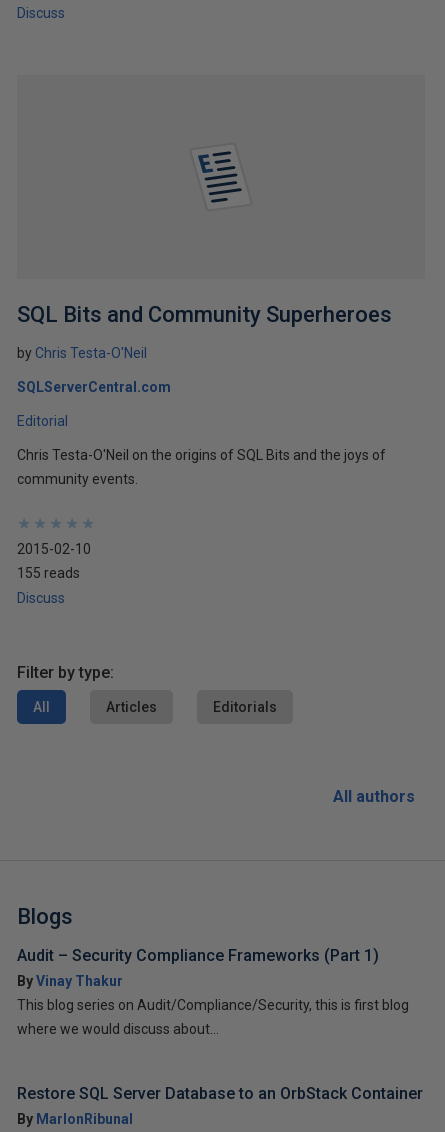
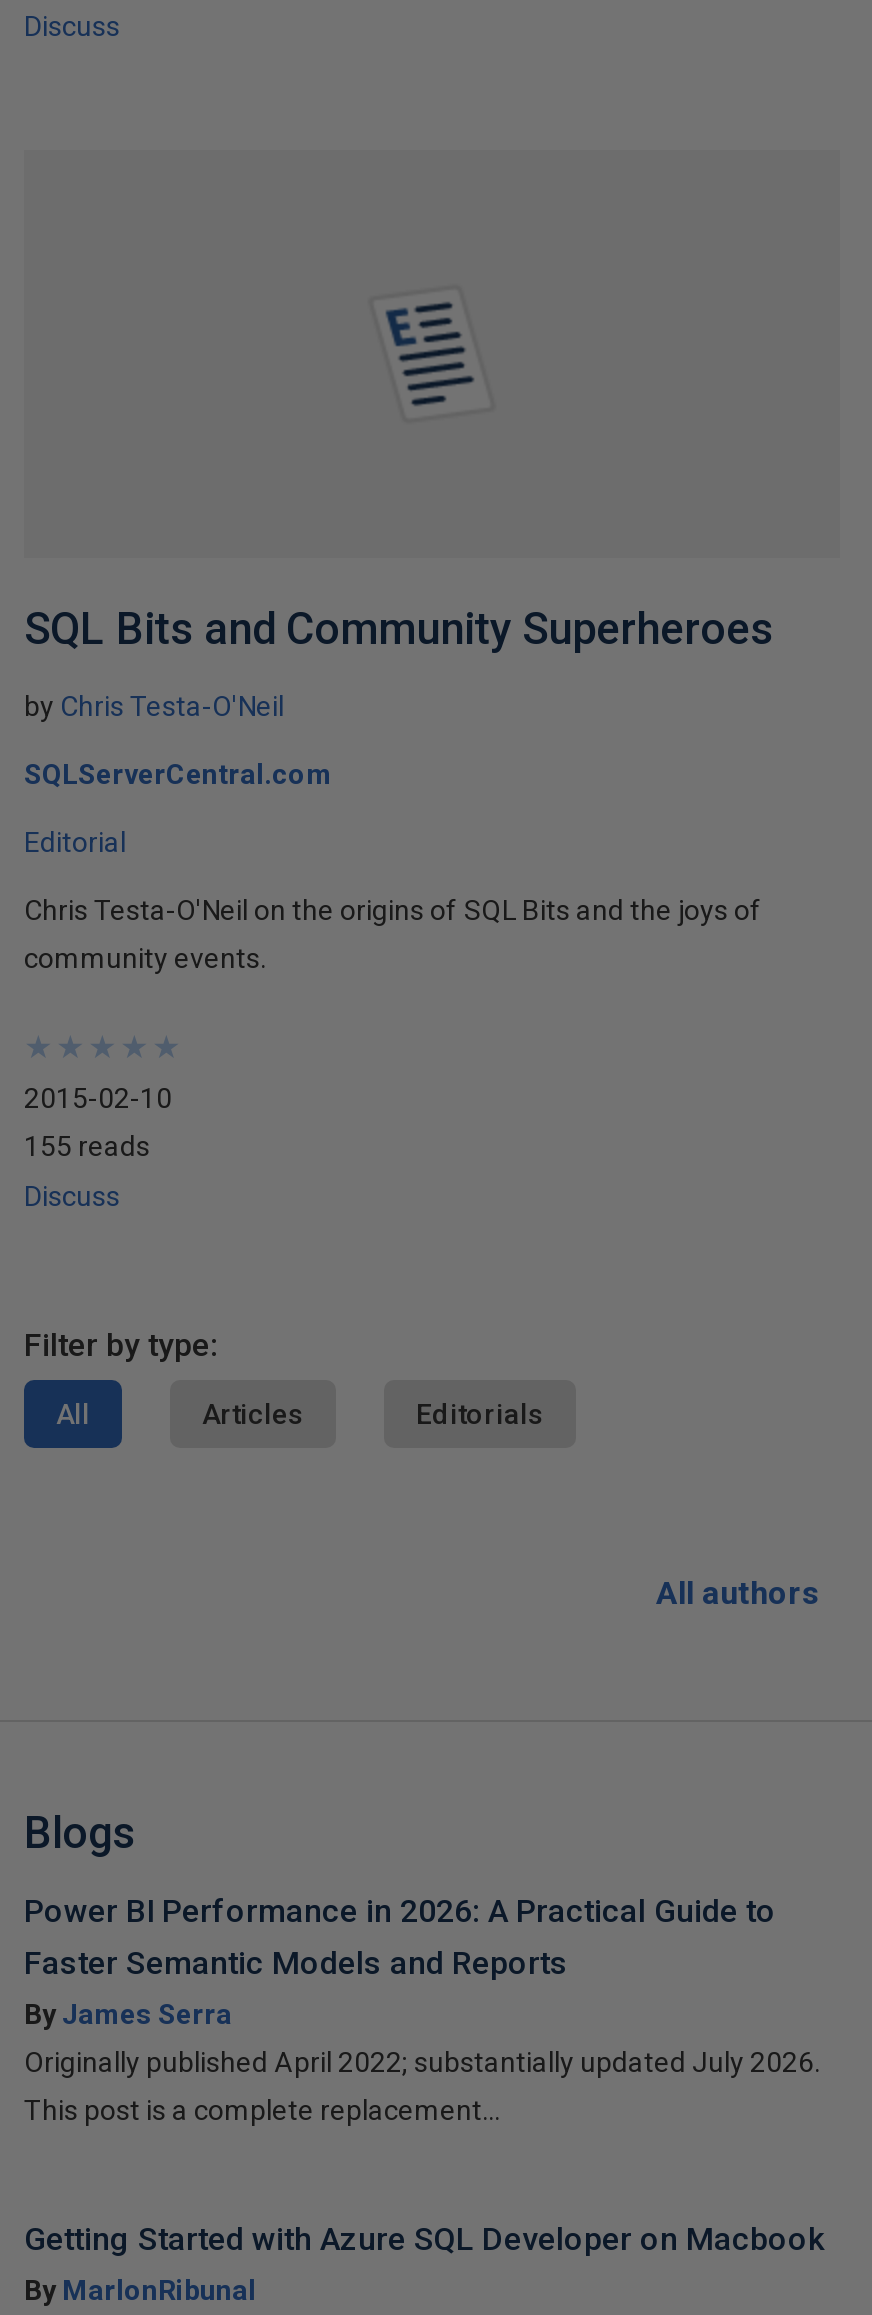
[17,946,379,989] Audit – Security Compliance Frameworks (Part 1) | By Vinay Thakur -> [24,1892,776,2030] Power BI Performance in 2026: A Practical Guide to | Faster Semantic Models and Reports | By James Serra
[17,997,409,1013] This blog series on Audit/Compliance/Security, this is first blog -> [24,2046,820,2078] Originally published April 2022; substantially updated July 2026.
[17,1021,219,1037] where we would discuss about... -> [24,2094,500,2126] This post is a complete replacement...
[17,1084,423,1103] Restore SQL Server Database to an OrbStack Container -> [24,2220,824,2258] Getting Started with Azure SQL Developer on Macbook

